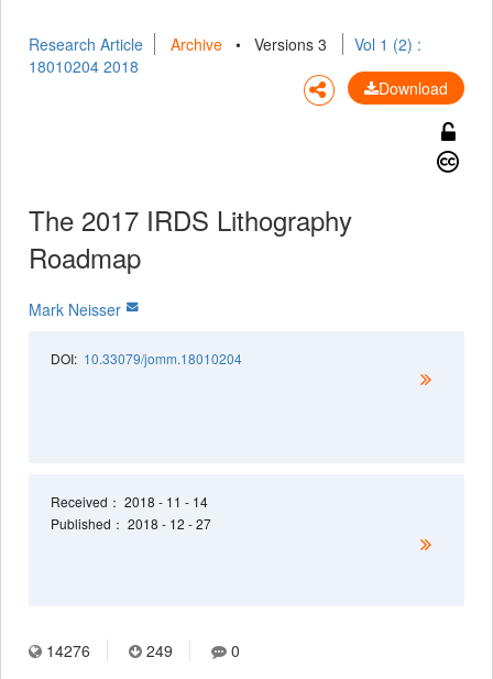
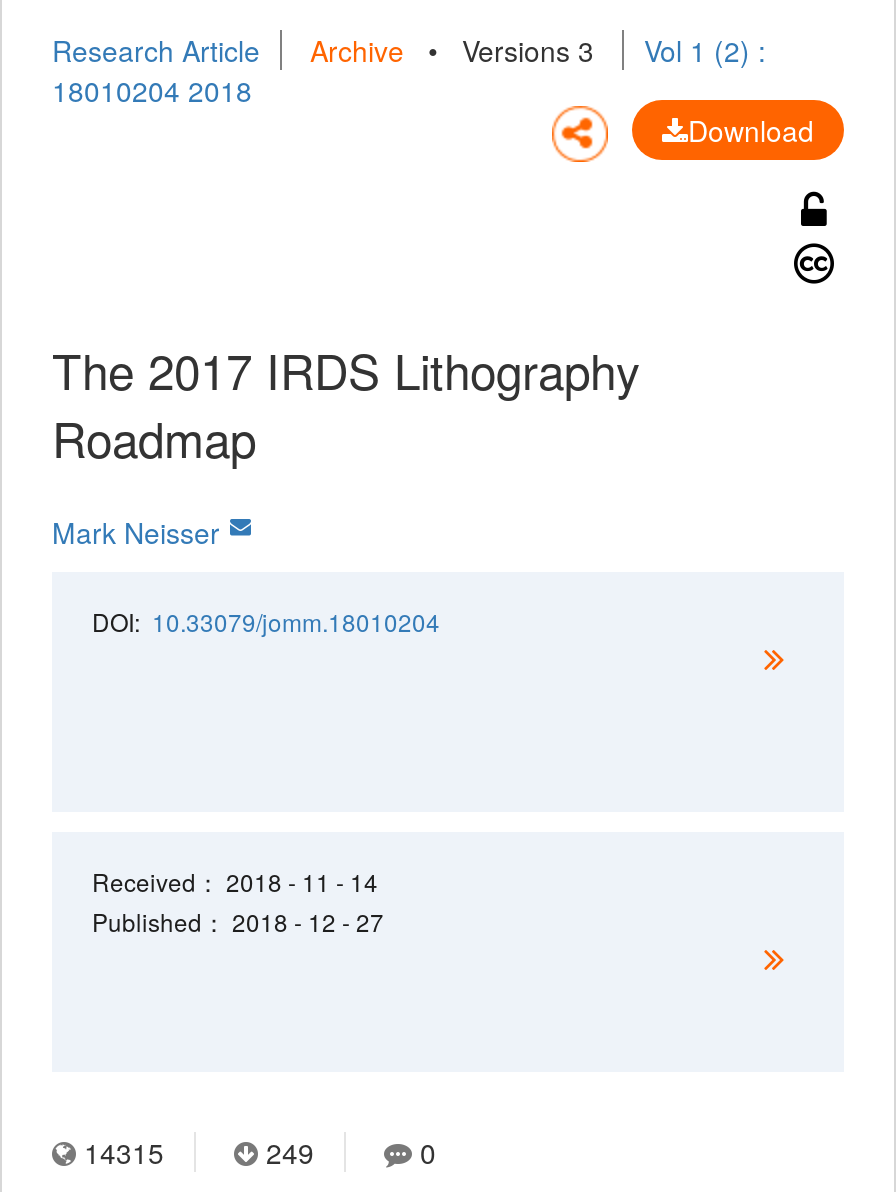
[46,640,90,662] 14276 -> [84,1133,164,1173] 14315

